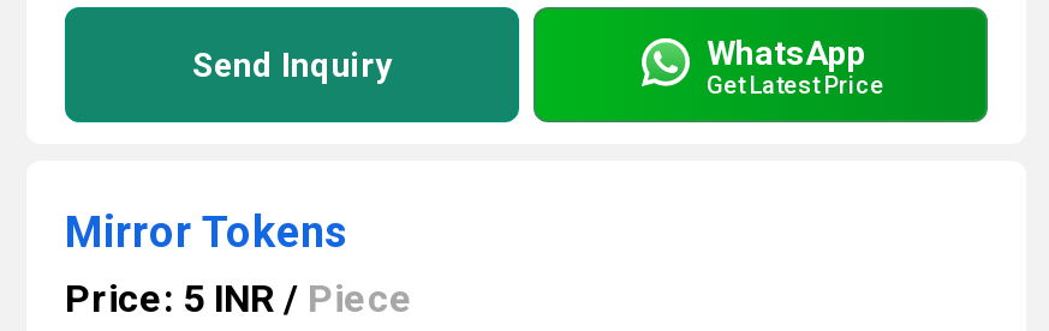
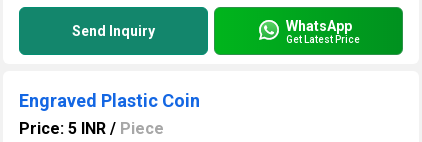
[65,206,346,257] Mirror Tokens -> [19,90,200,111] Engraved Plastic Coin

